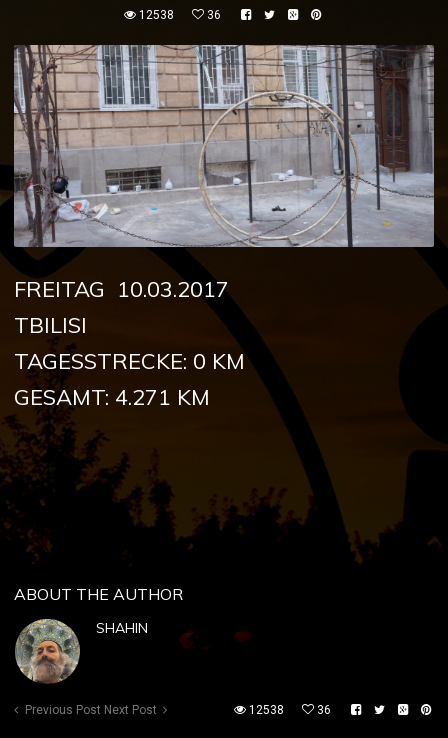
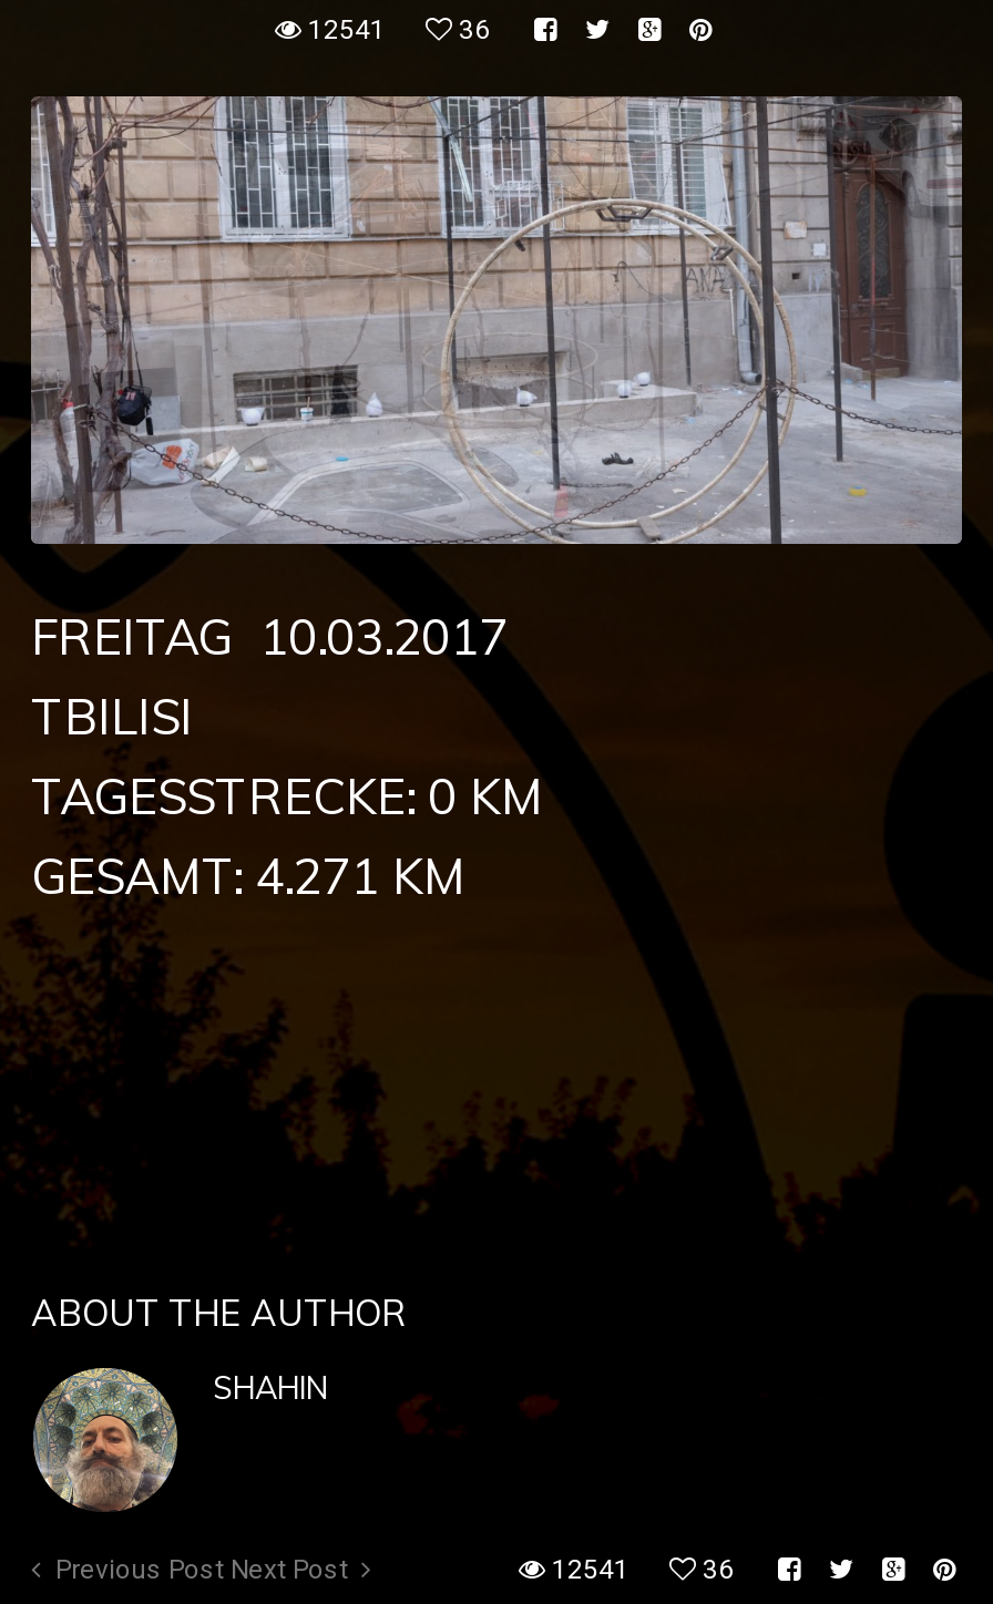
[139,8,174,22] 12538 -> [308,14,386,45] 12541
[249,703,284,717] 12538 -> [552,1554,629,1585] 12541

